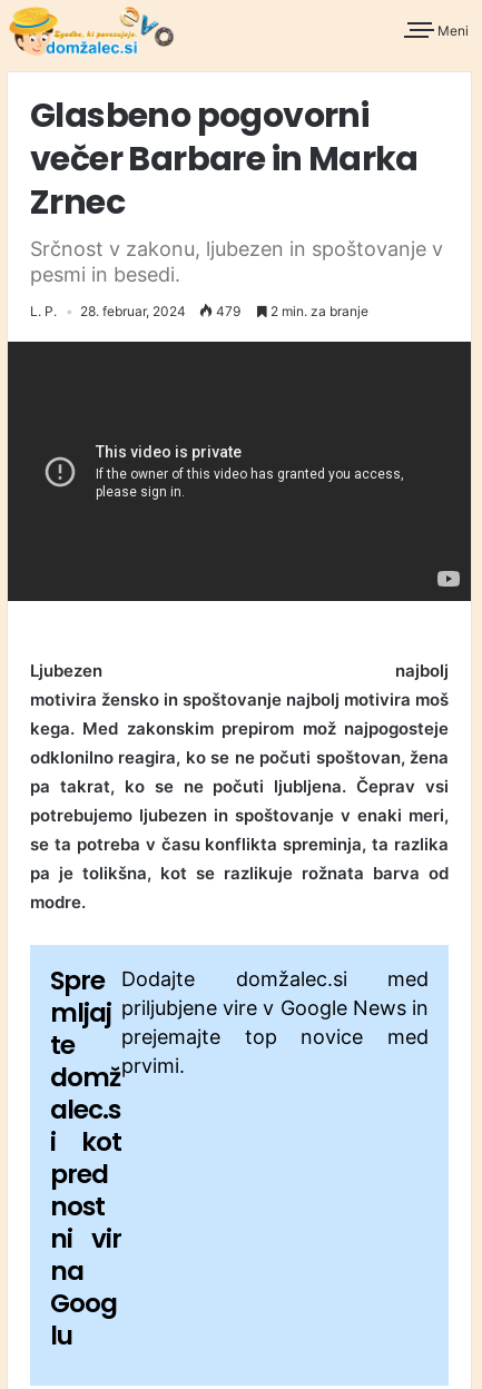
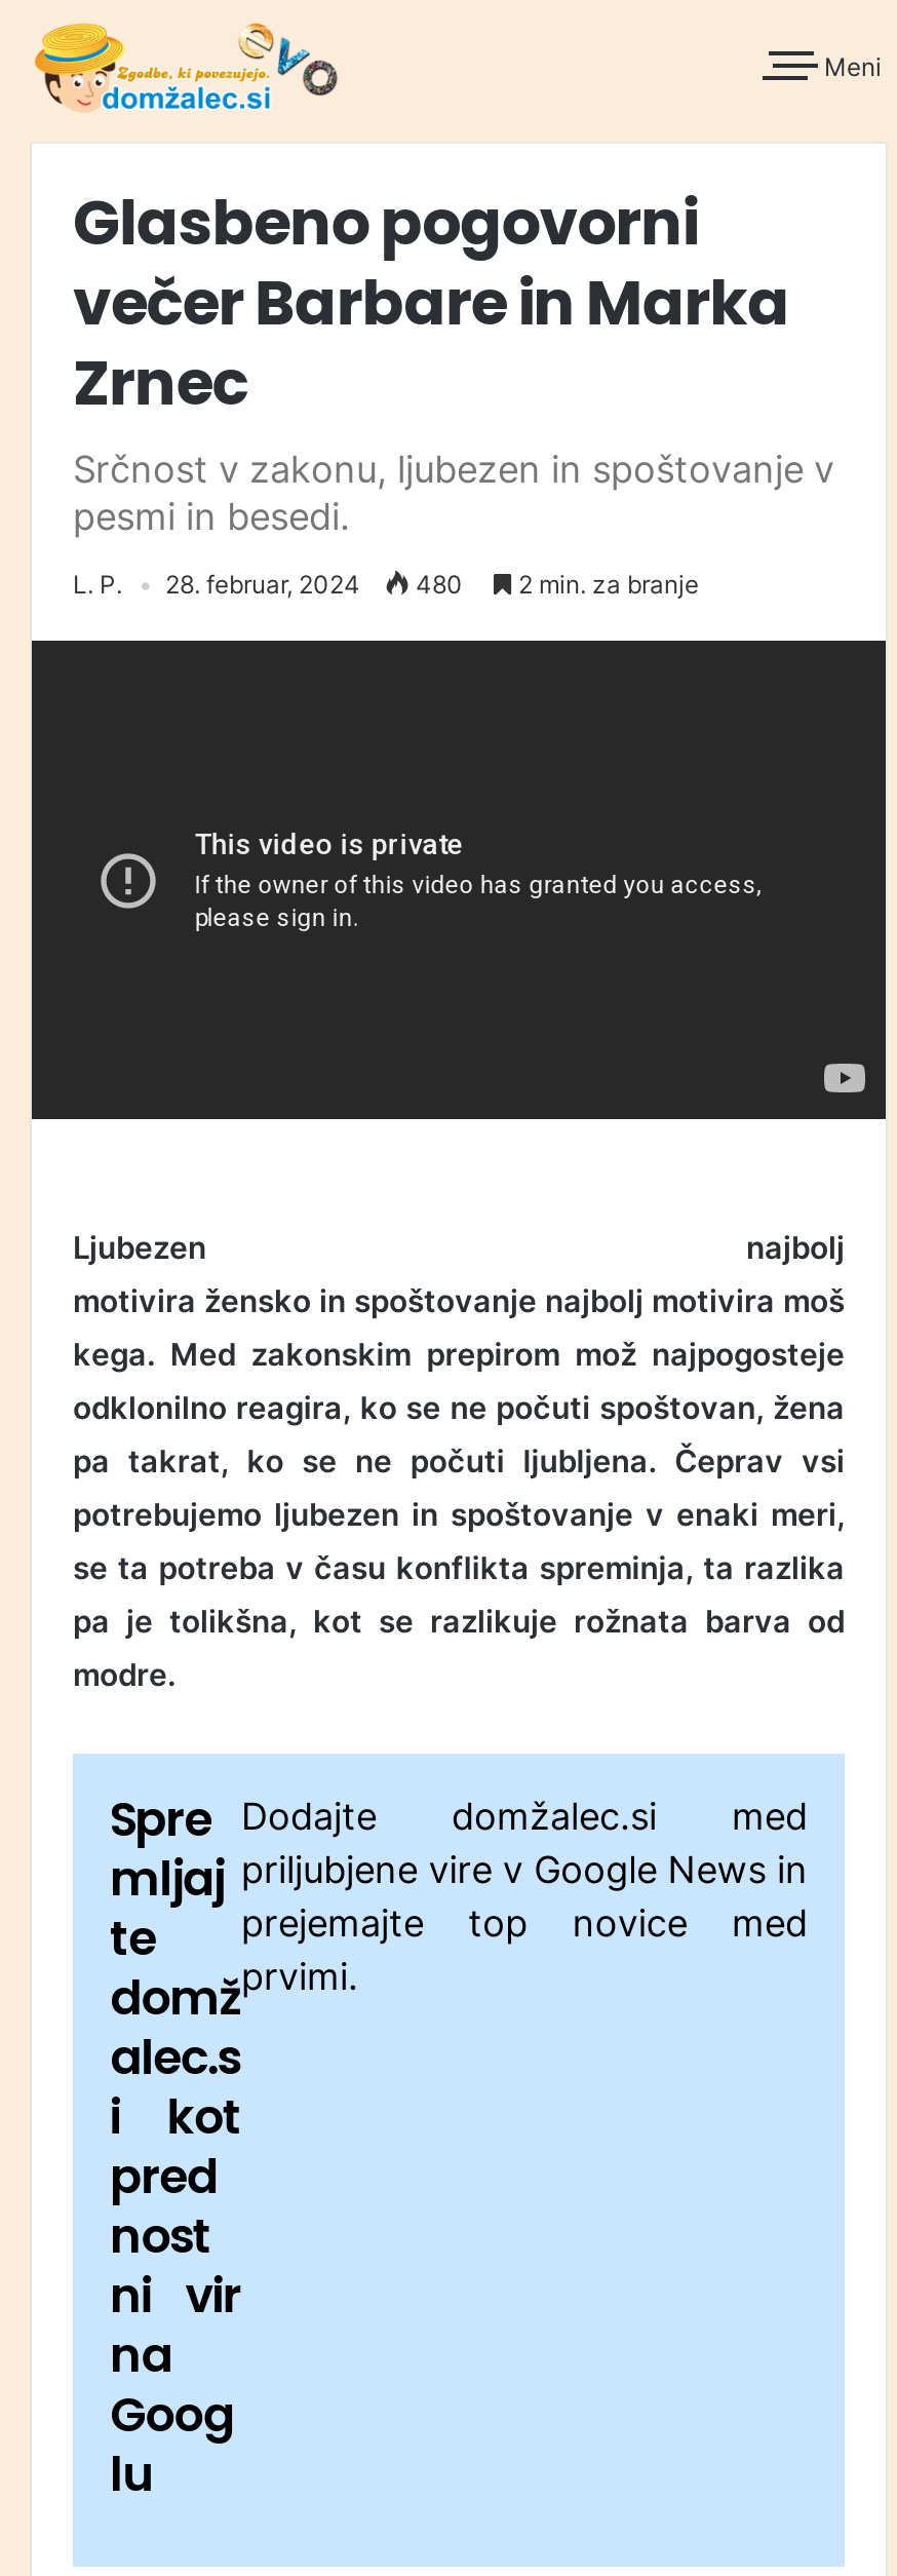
[30,303,368,320] L. P. 28. februar, 2024 479 2 min. za branje -> [73,570,699,601] L. P. 28. februar, 2024 480 2 min. za branje

